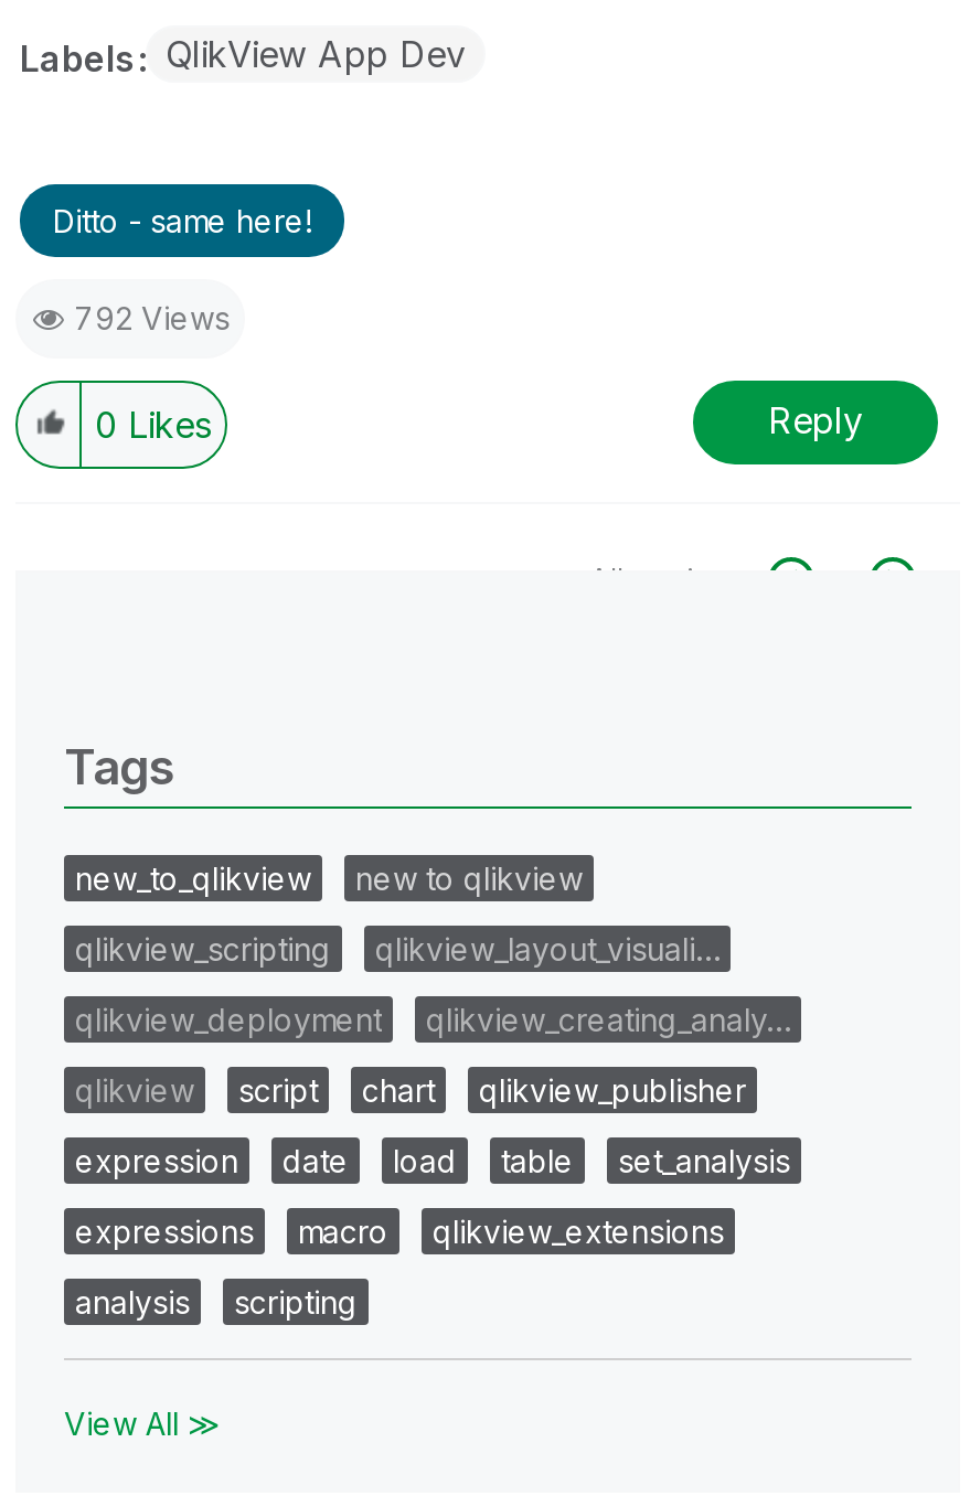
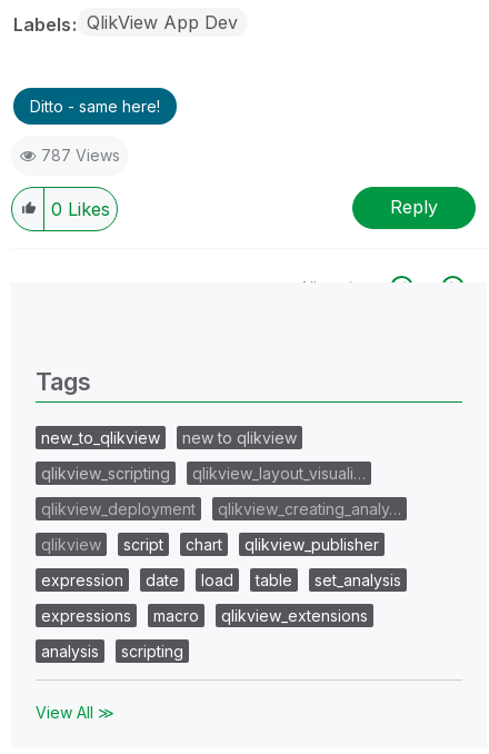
[75,298,230,335] 792 Views -> [41,145,120,164] 787 Views

